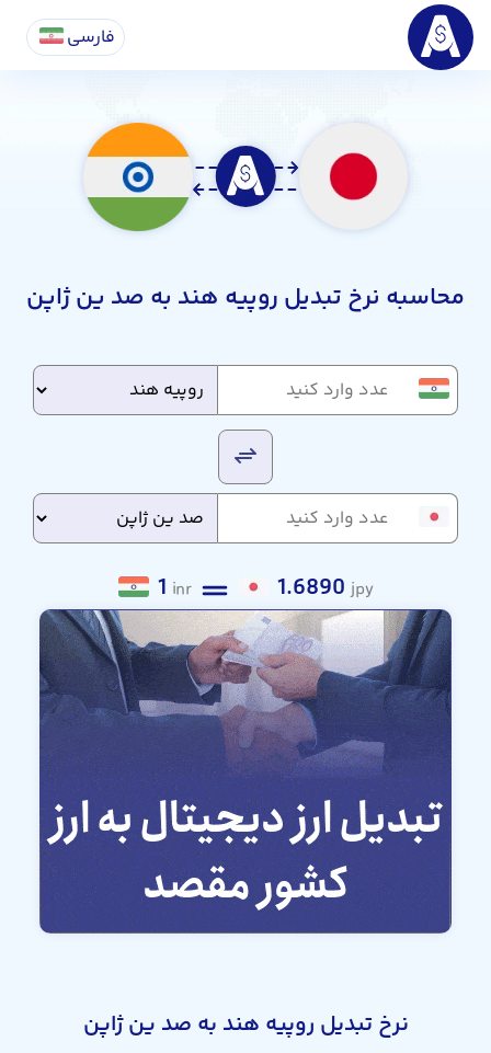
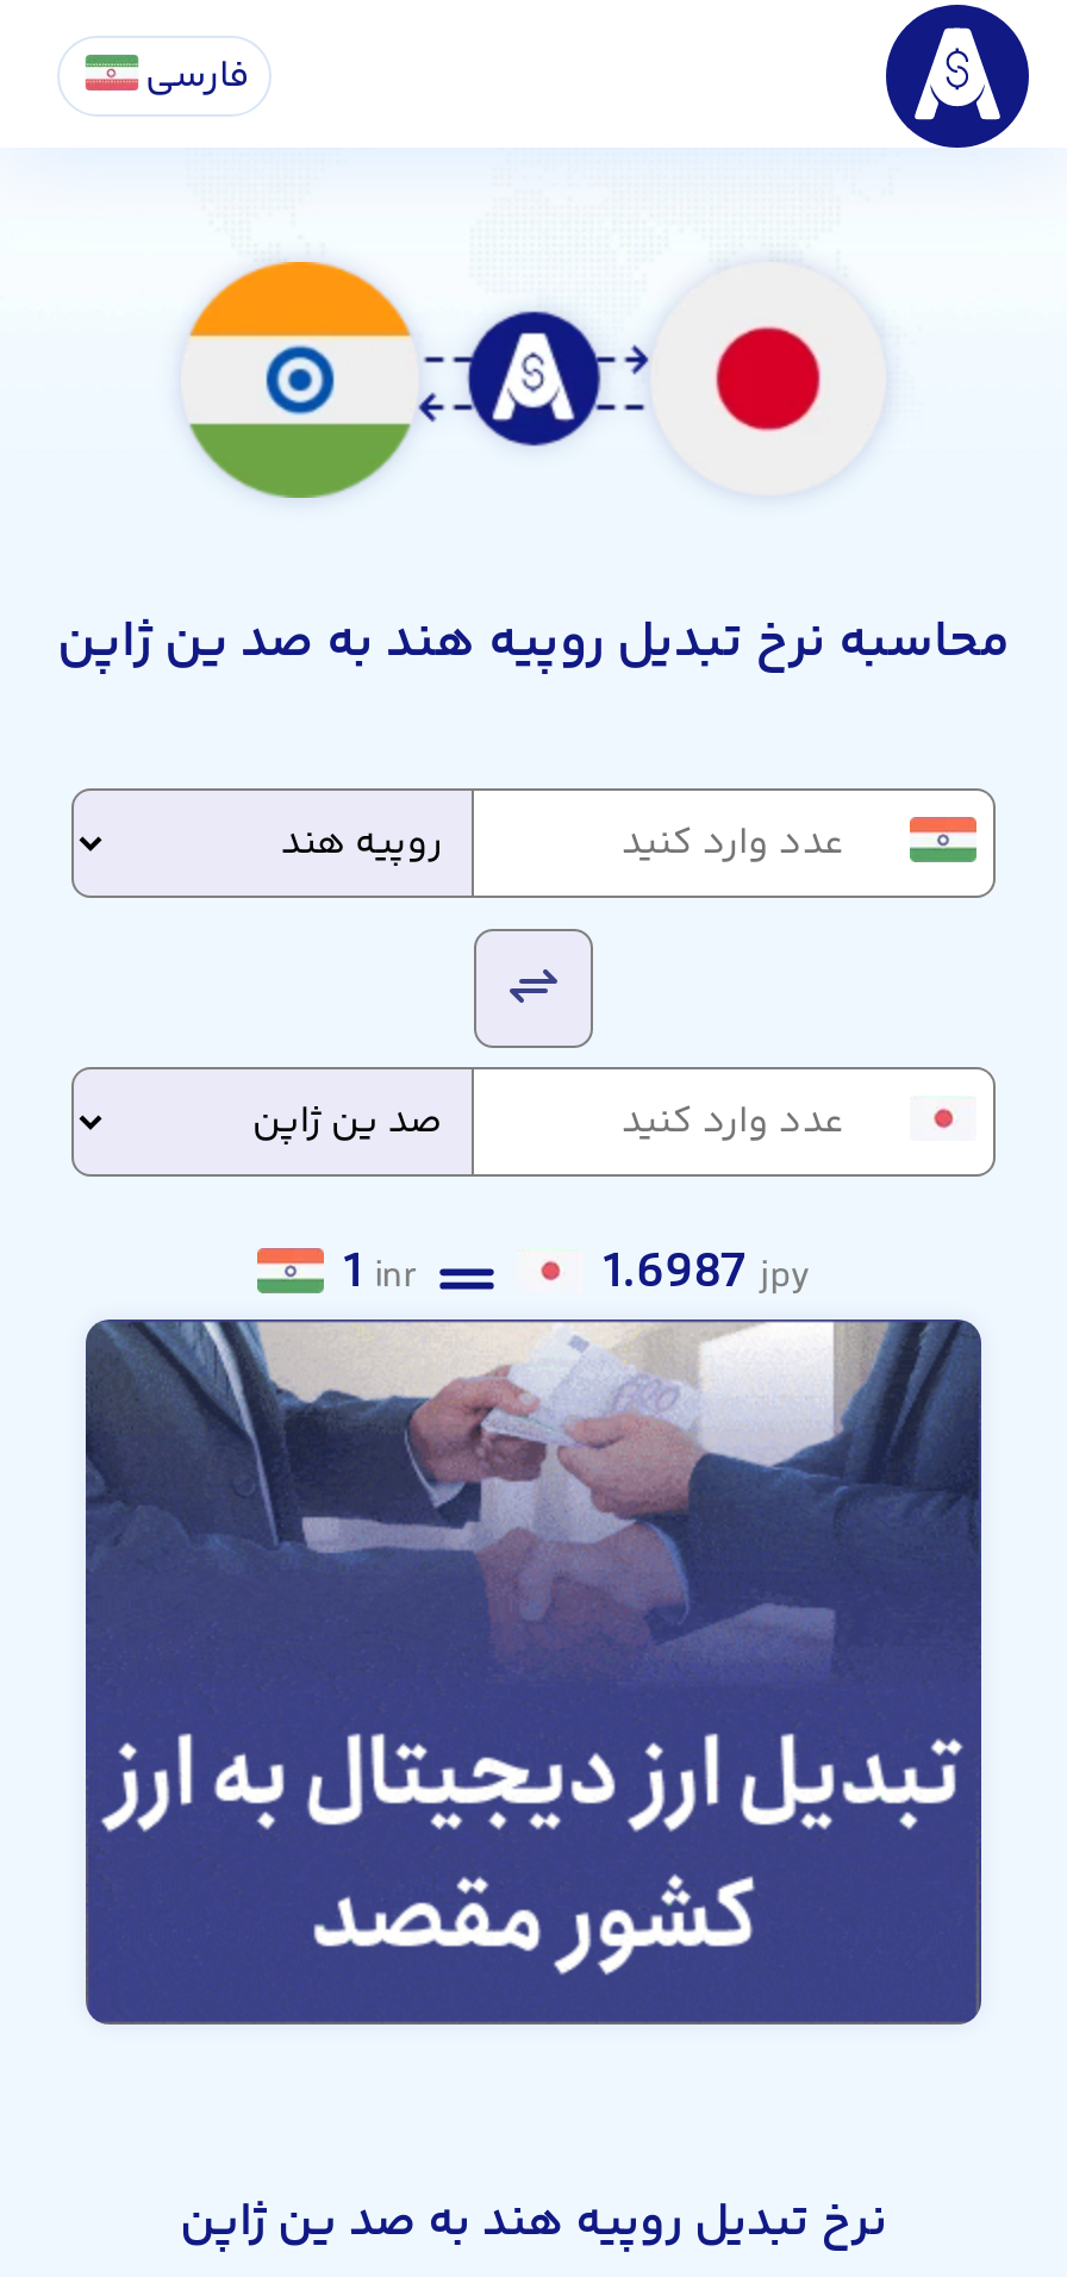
[277,570,373,607] 1.6890 jpy -> [603,1235,810,1316] 1.6987 jpy

